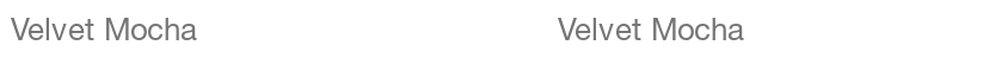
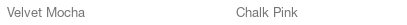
[558,8,744,46] Velvet Mocha -> [236,3,298,19] Chalk Pink

